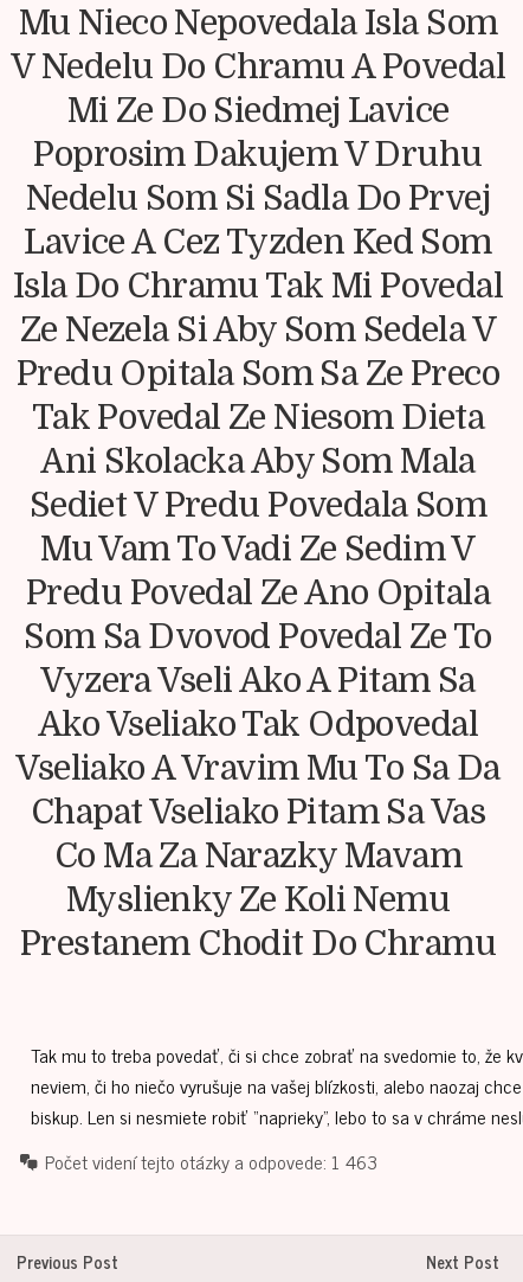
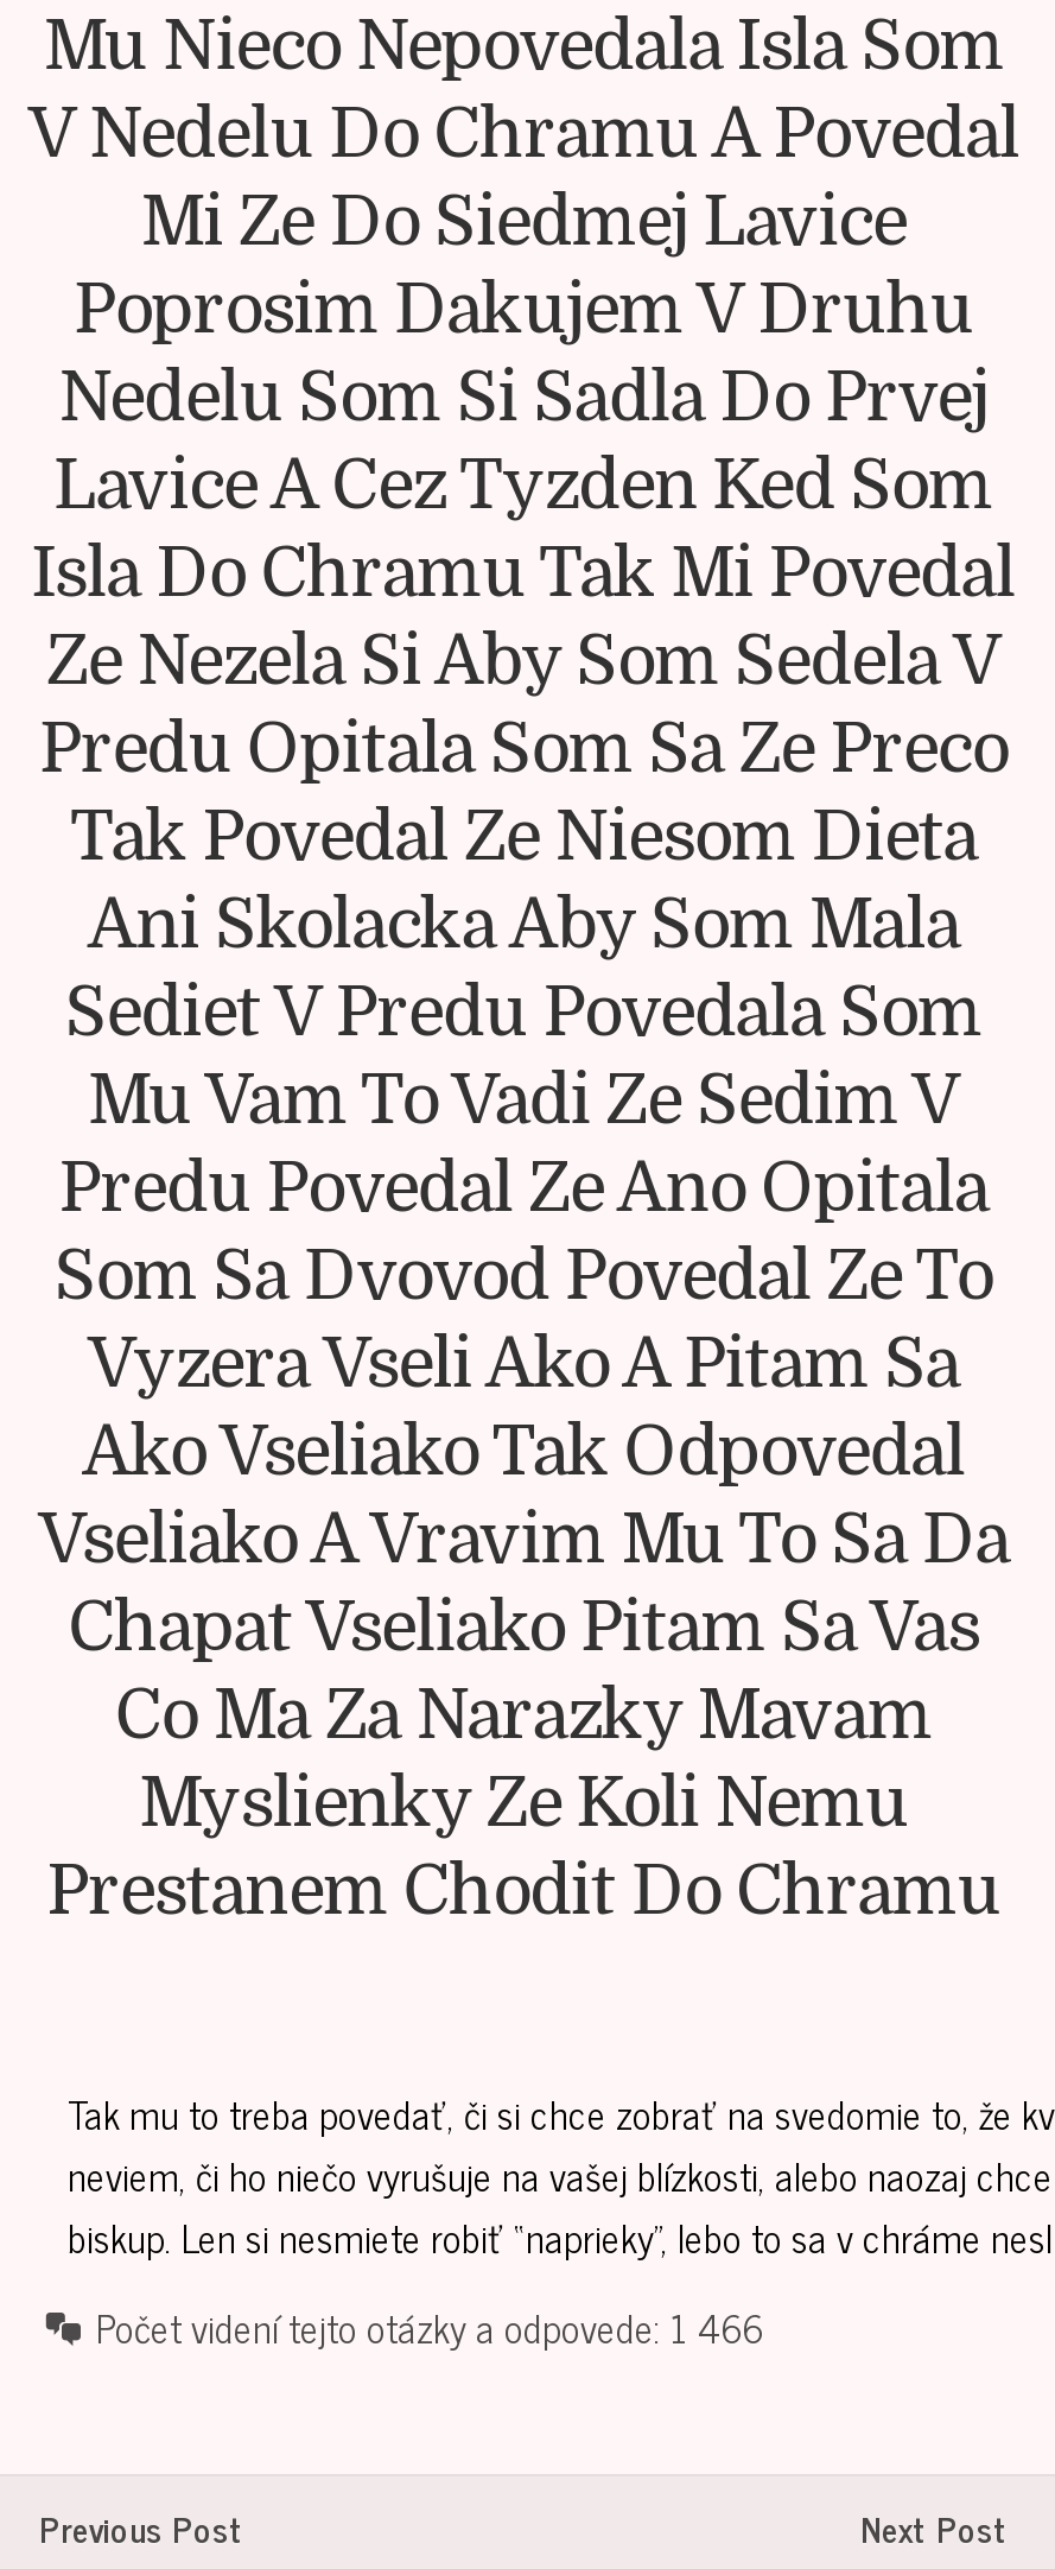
[45,1146,377,1177] Počet videní tejto otázky a odpovede: 1 463 -> [96,2296,763,2358] Počet videní tejto otázky a odpovede: 1 466

